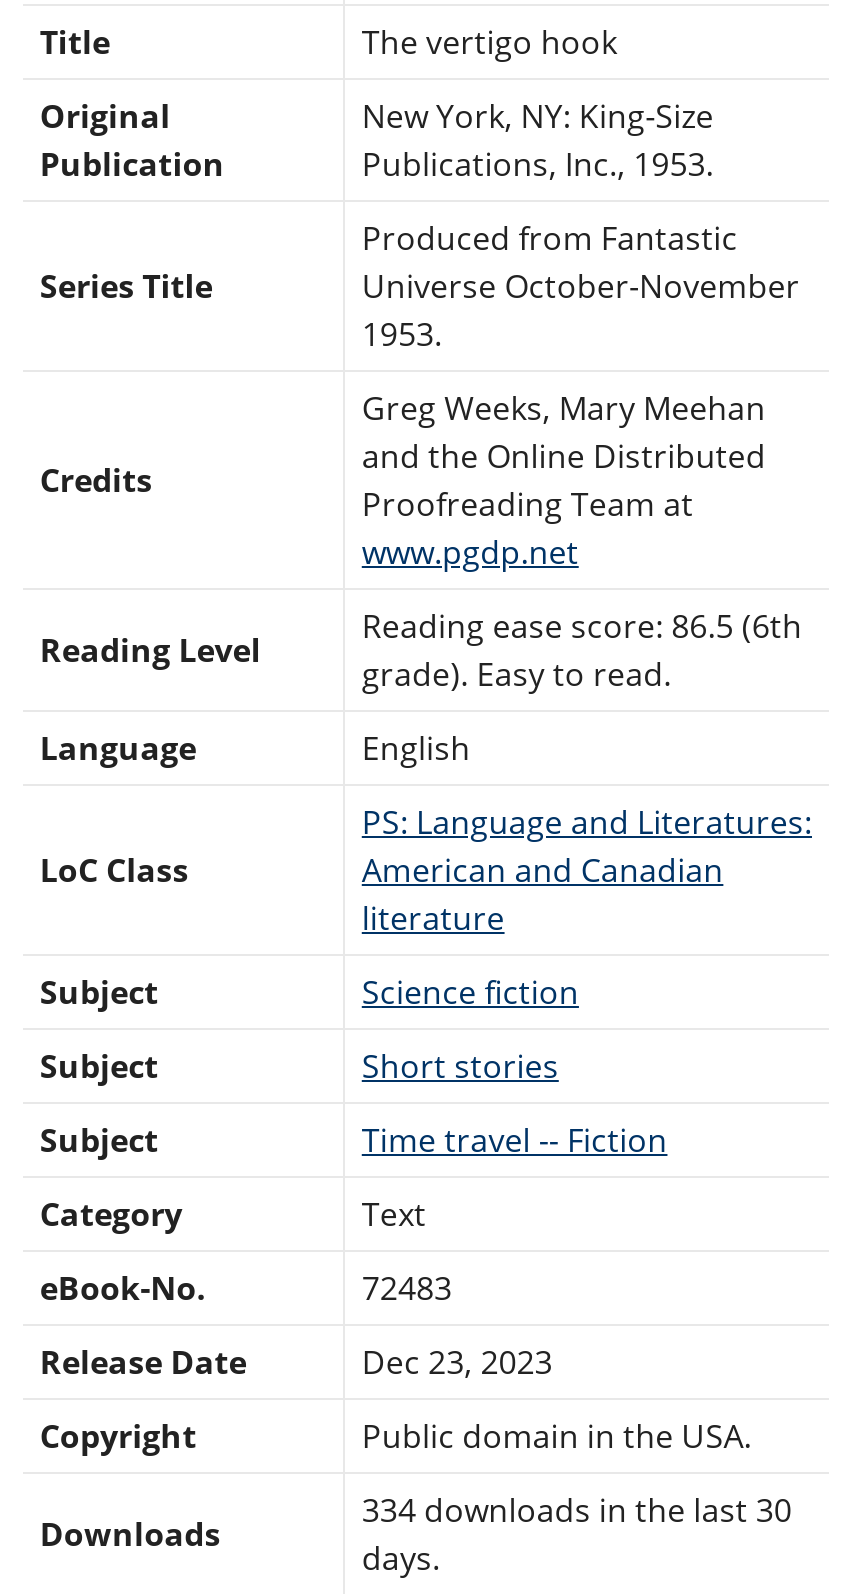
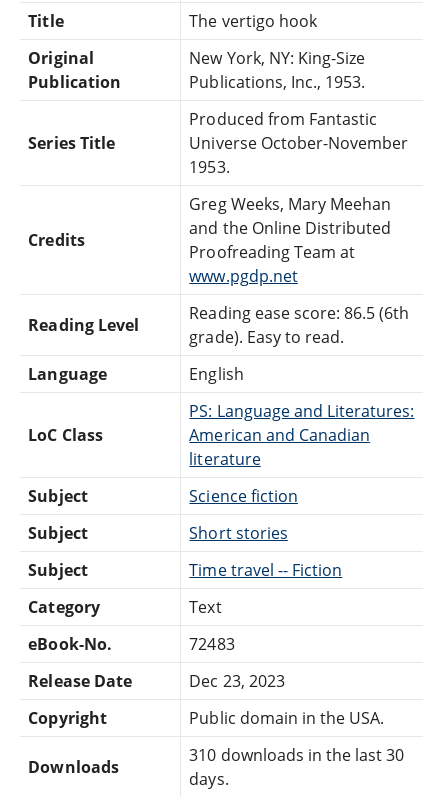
[362,1487,792,1531] 334 downloads in the last 30 -> [189,744,404,766] 310 downloads in the last 30

